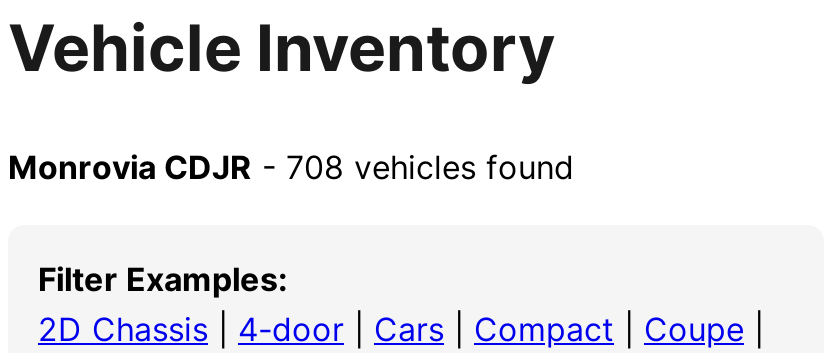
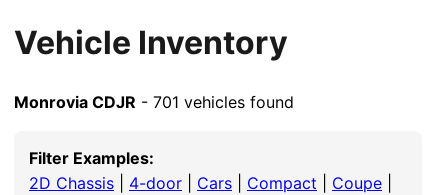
[8,147,574,187] Monrovia CDJR - 708 vehicles found -> [14,92,294,112] Monrovia CDJR - 701 vehicles found

